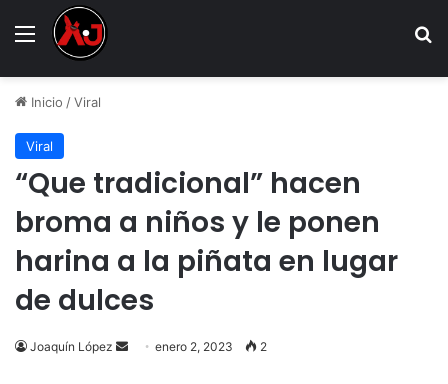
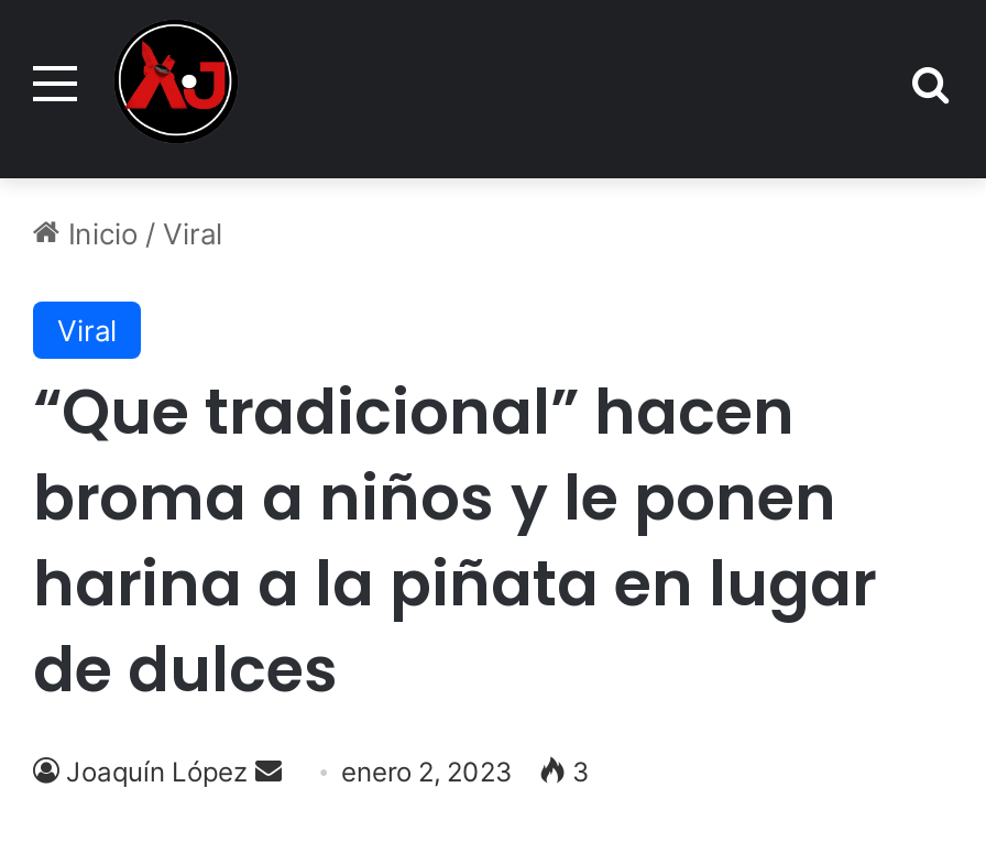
[257,339,267,354] 2 -> [566,755,590,788] 3

